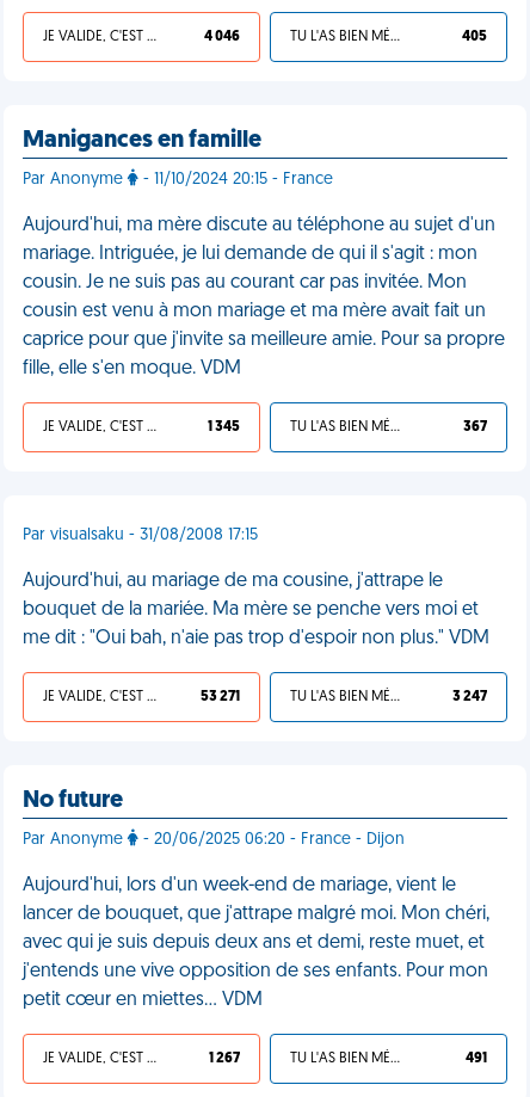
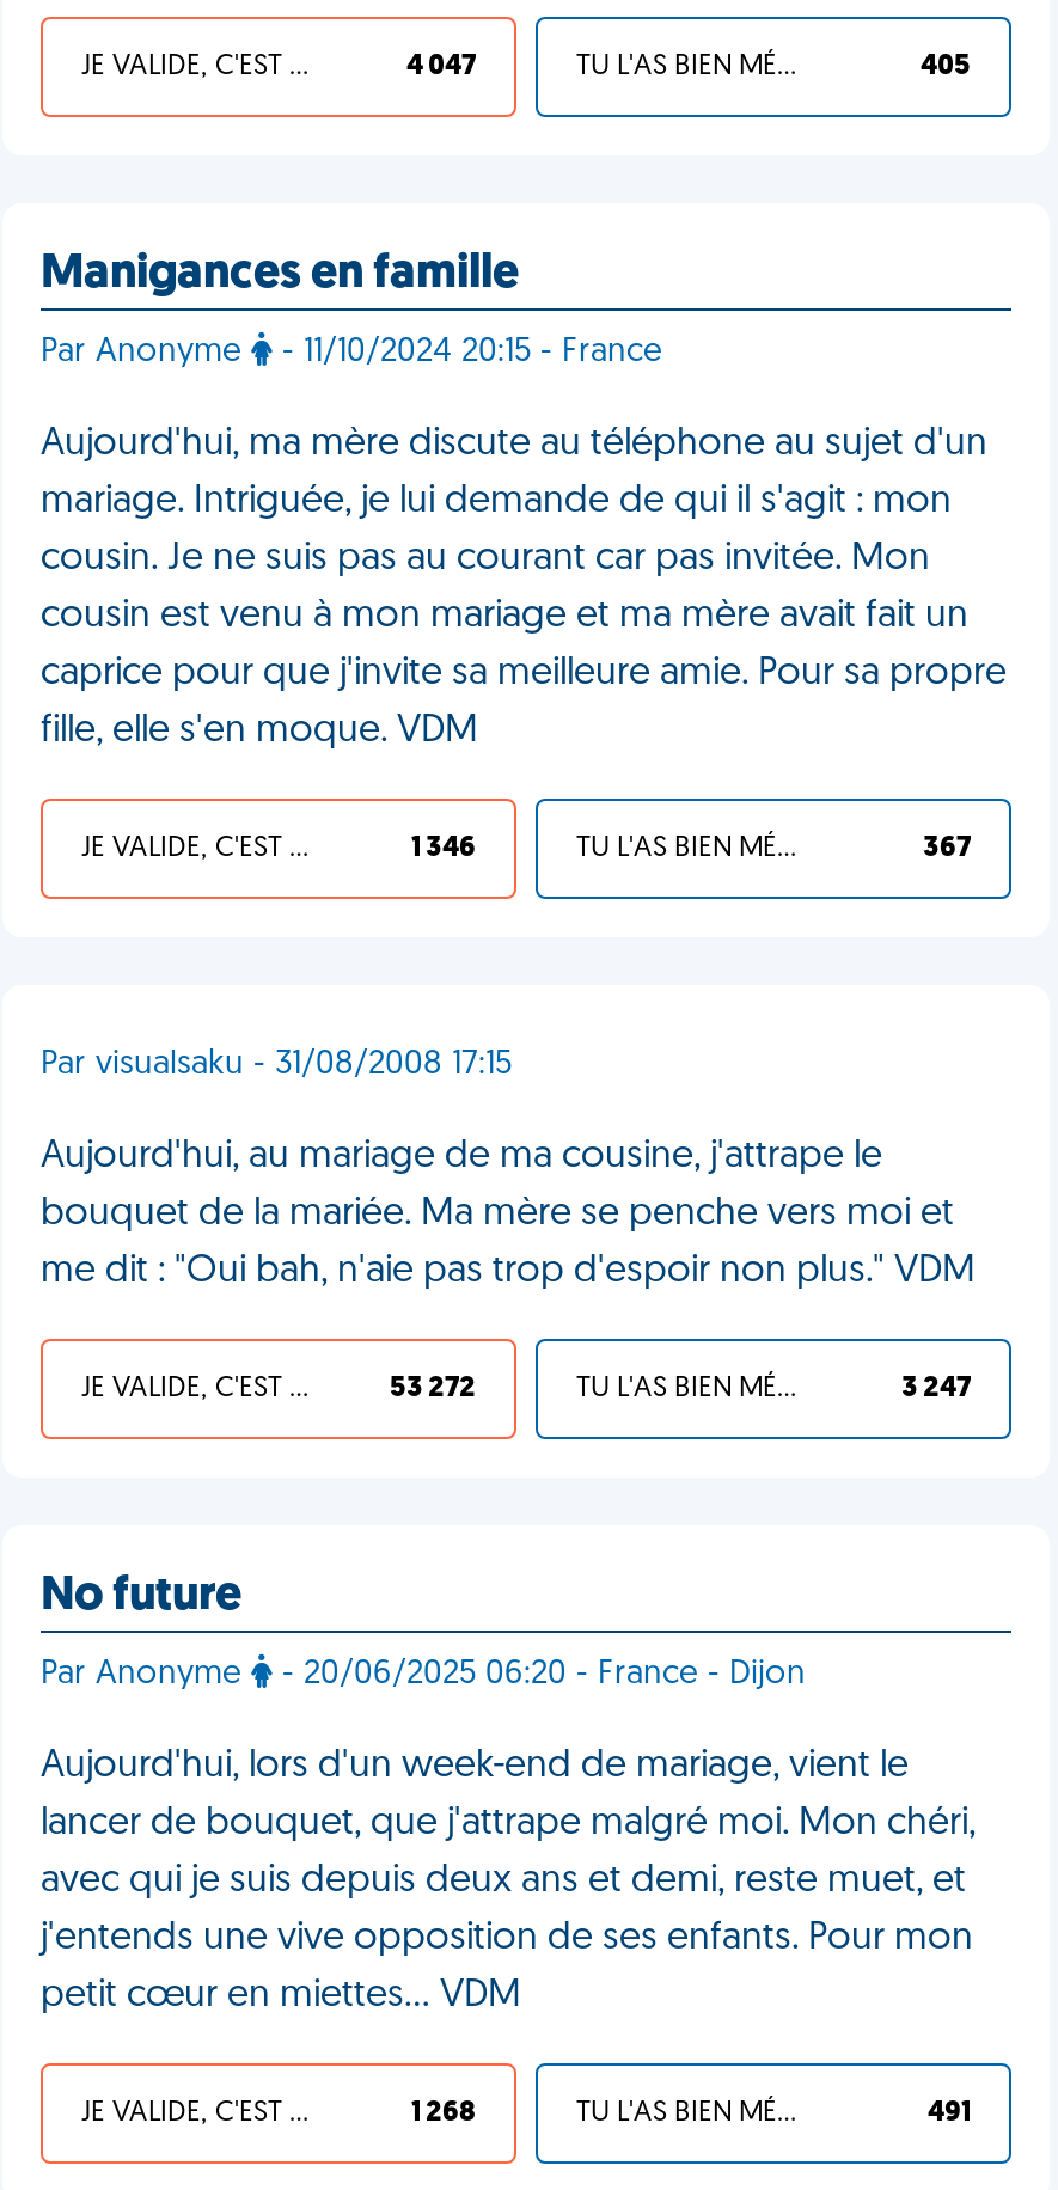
[204,30,240,44] 4 046 -> [406,53,476,81] 4 047
[208,420,240,435] 1 345 -> [411,834,476,863] 1 346
[201,690,240,704] 53 271 -> [390,1375,476,1403] 53 272
[209,1052,240,1066] 1 267 -> [411,2099,476,2128] 1 268

